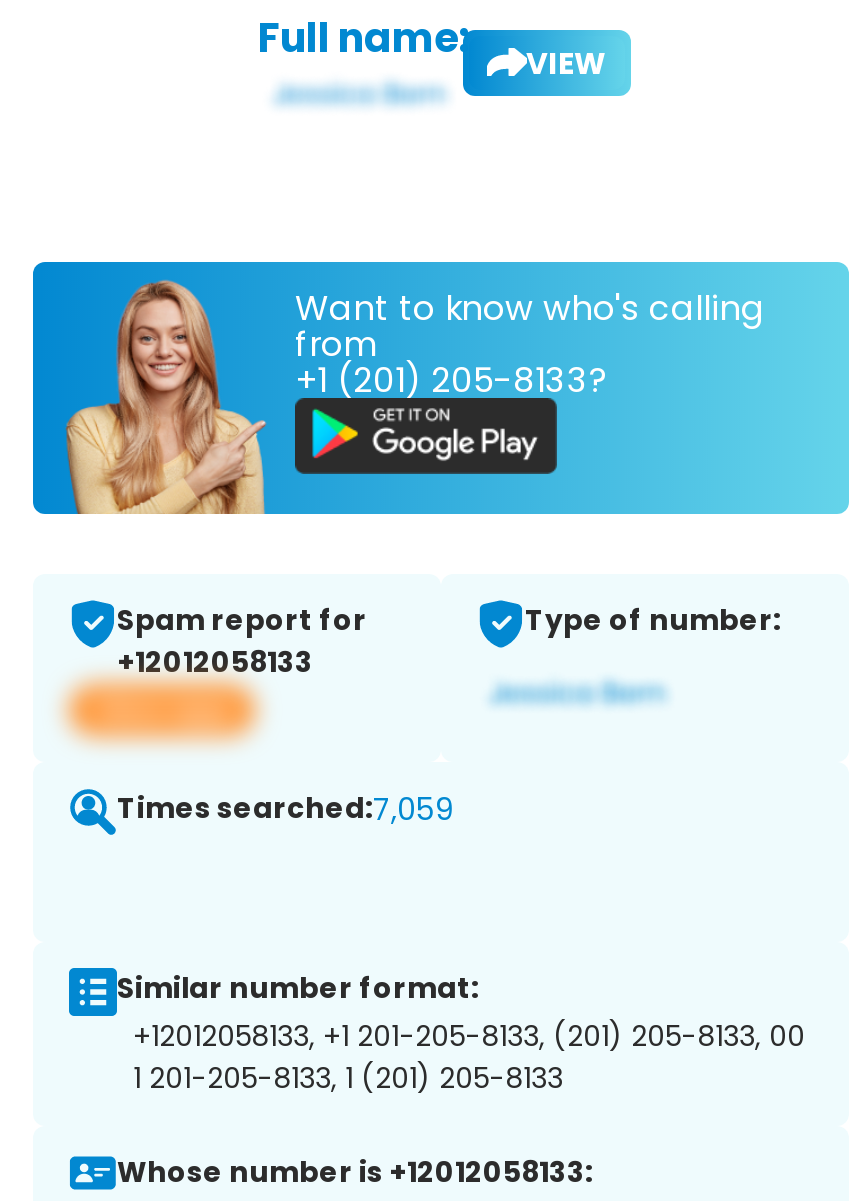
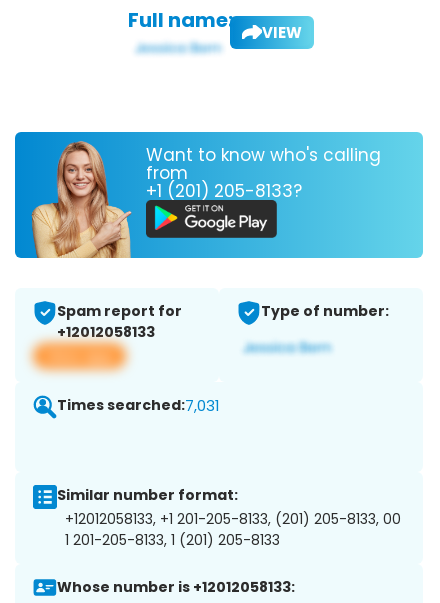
[117,788,453,830] Times searched:7,059 -> [57,395,220,416] Times searched:7,031

